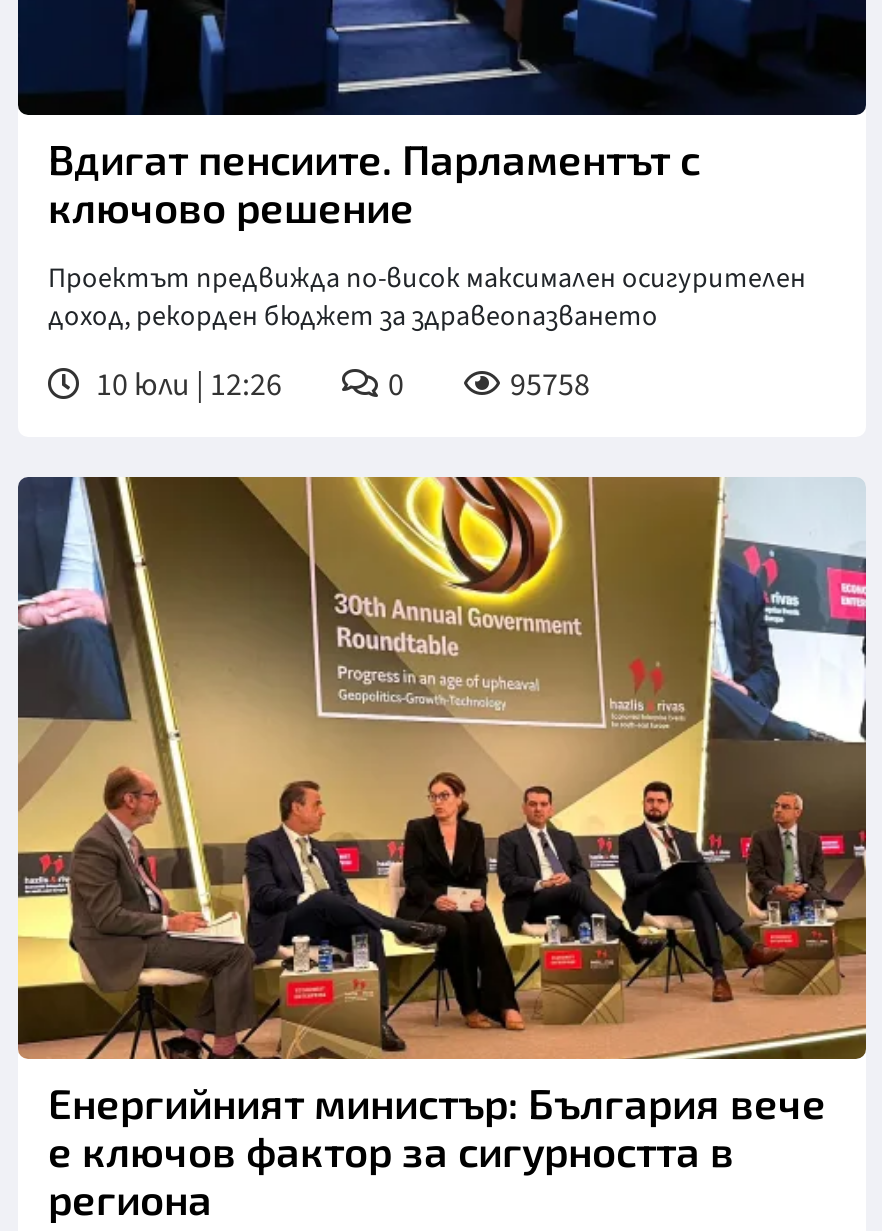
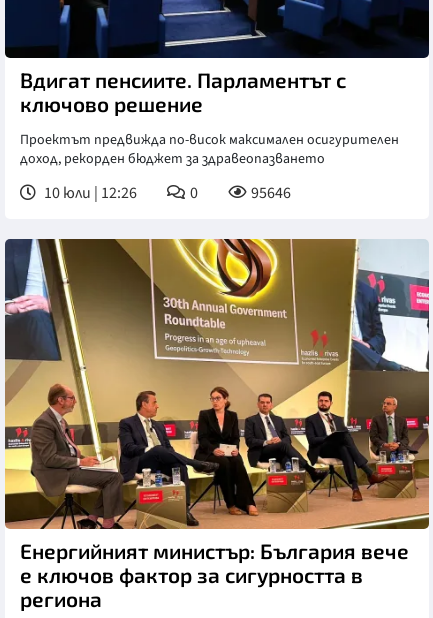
[510,363,590,407] 95758 -> [251,182,291,204] 95646

